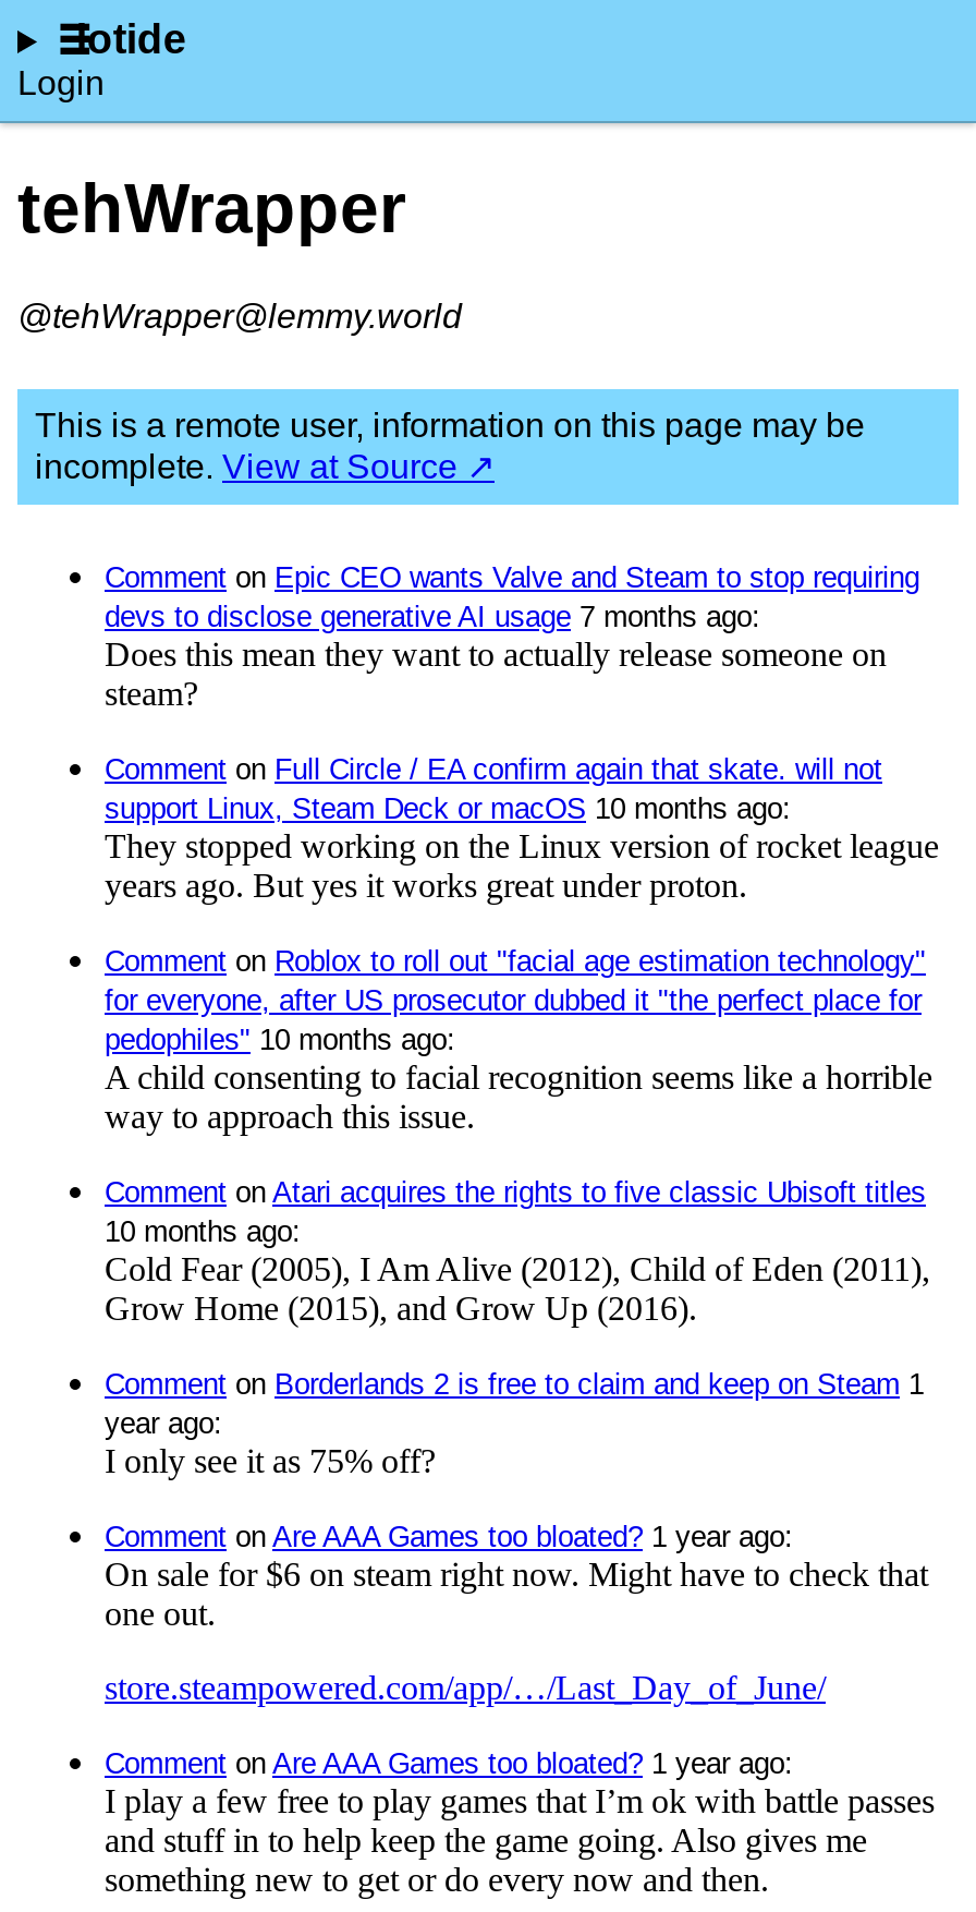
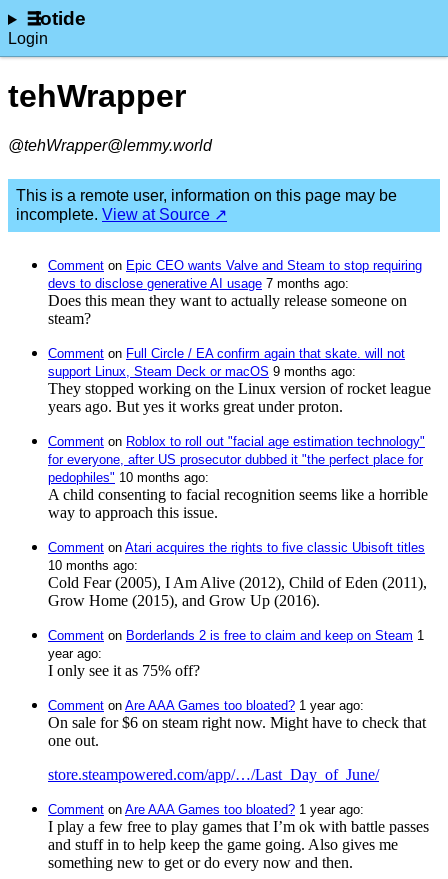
[105,792,791,825] support Linux, Steam Deck or macOS 10 months ago: -> [48,364,356,379] support Linux, Steam Deck or macOS 9 months ago:

